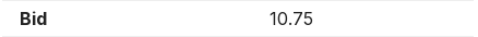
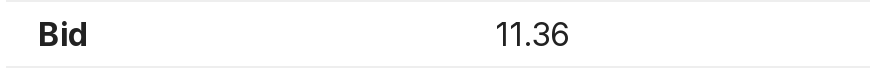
[270,8,313,29] 10.75 -> [496,14,570,54] 11.36

